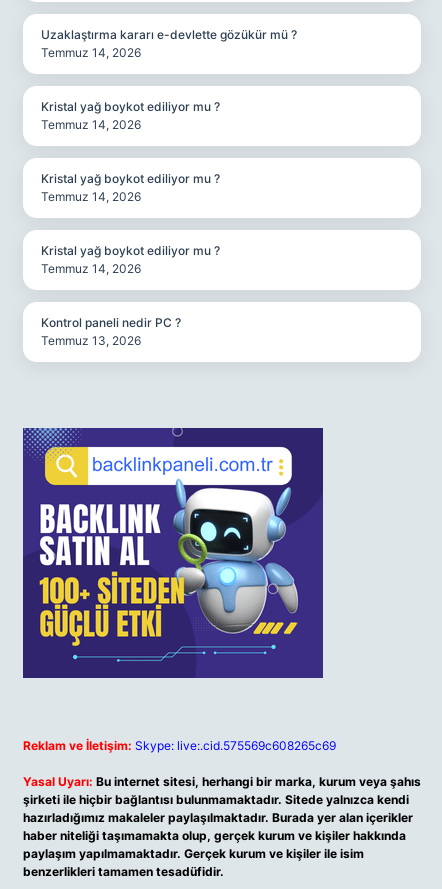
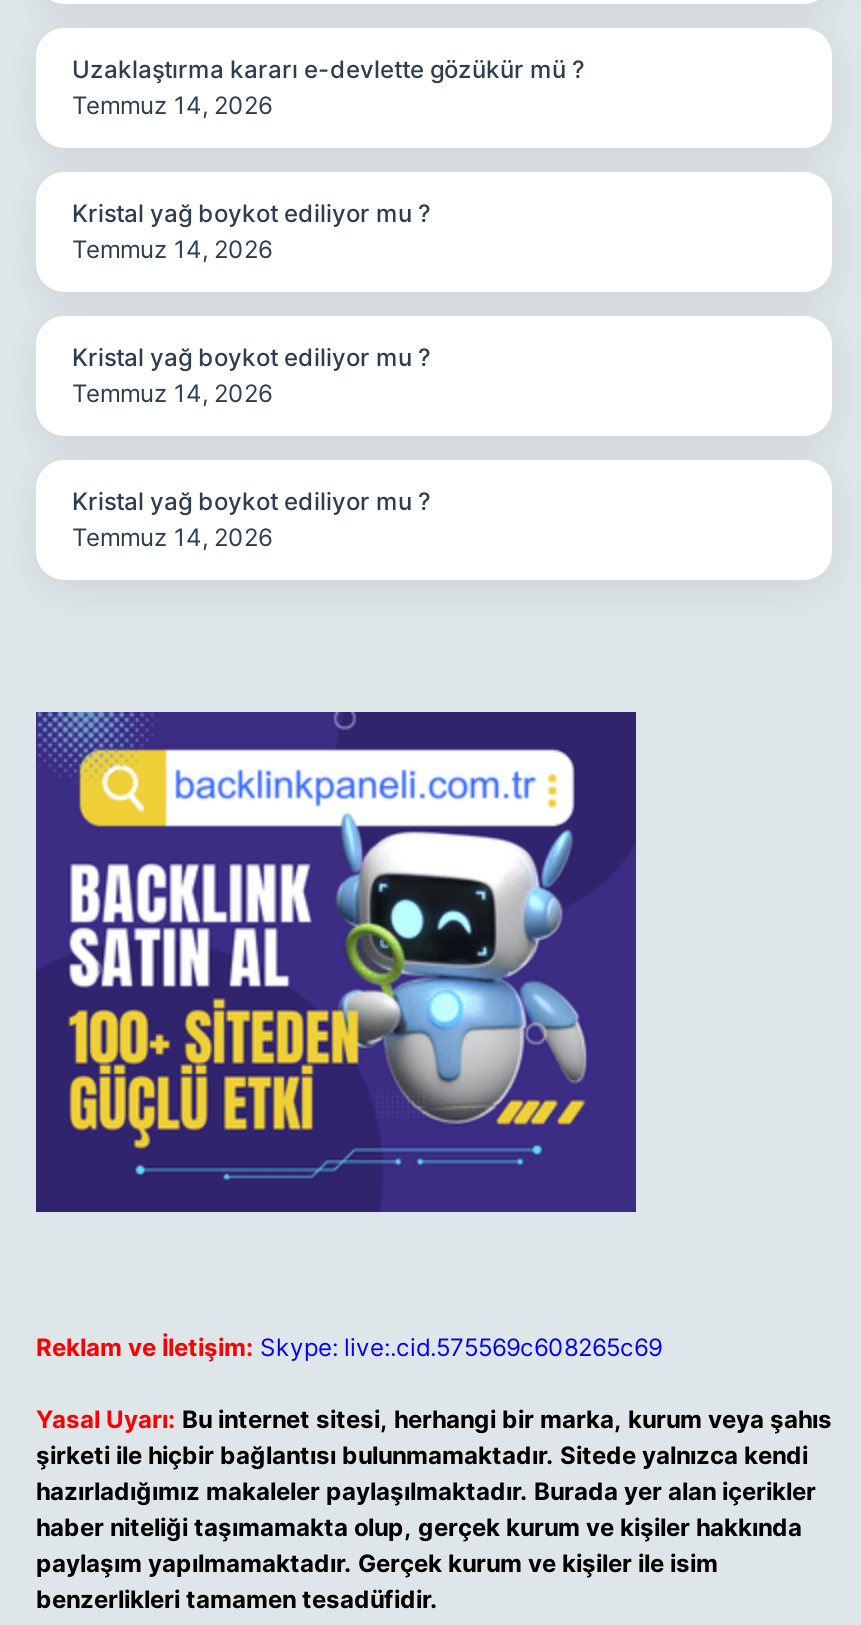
[41,315,181,348] Kontrol paneli nedir PC ? | Temmuz 13, 2026 -> none

